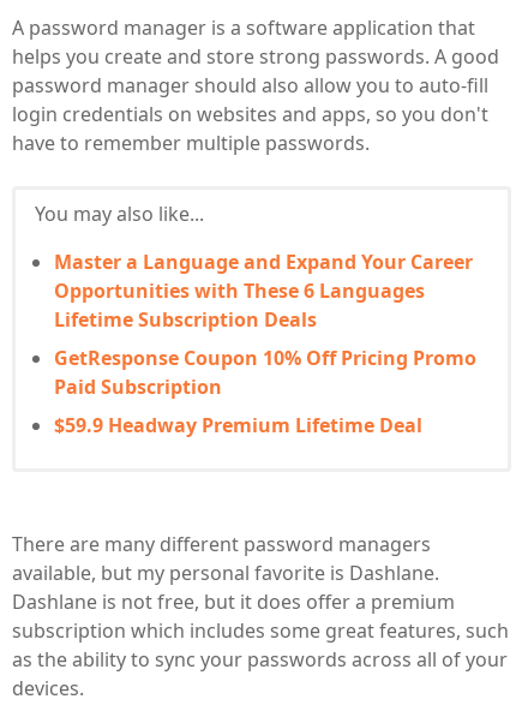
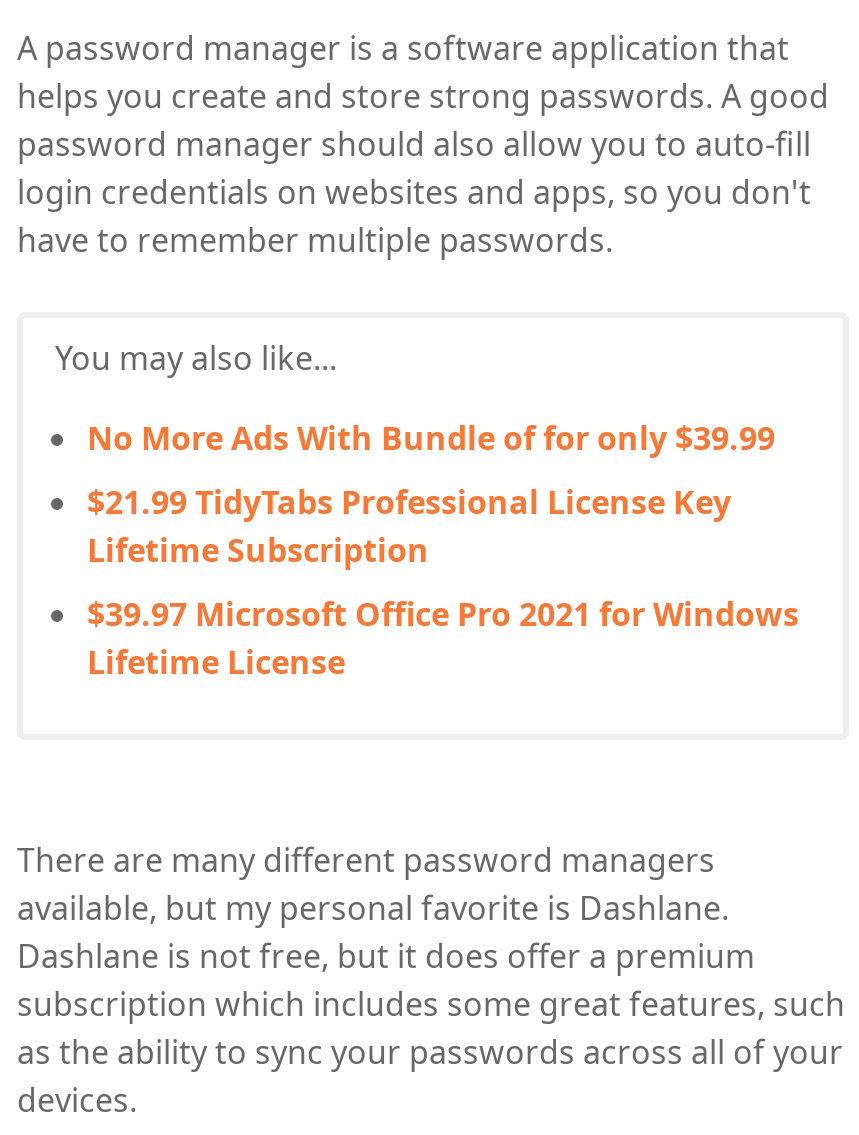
[54,249,473,333] Master a Language and Expand Your Career | Opportunities with These 6 Languages | Lifetime Subscription Deals -> [87,416,775,460] No More Ads With Bundle of for only $39.99
[54,345,476,400] GetResponse Coupon 10% Off Pricing Promo | Paid Subscription -> [87,480,731,572] $21.99 TidyTabs Professional License Key | Lifetime Subscription
[54,412,422,438] $59.9 Headway Premium Lifetime Deal -> [87,592,799,684] $39.97 Microsoft Office Pro 2021 for Windows | Lifetime License

